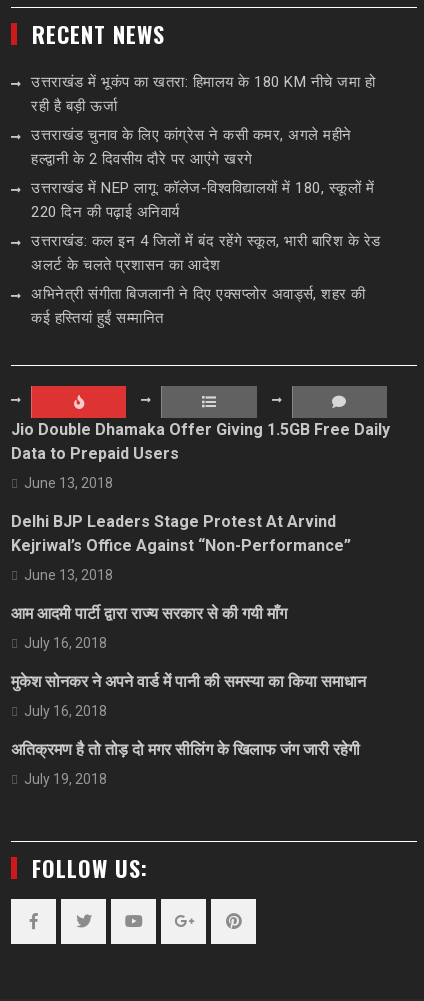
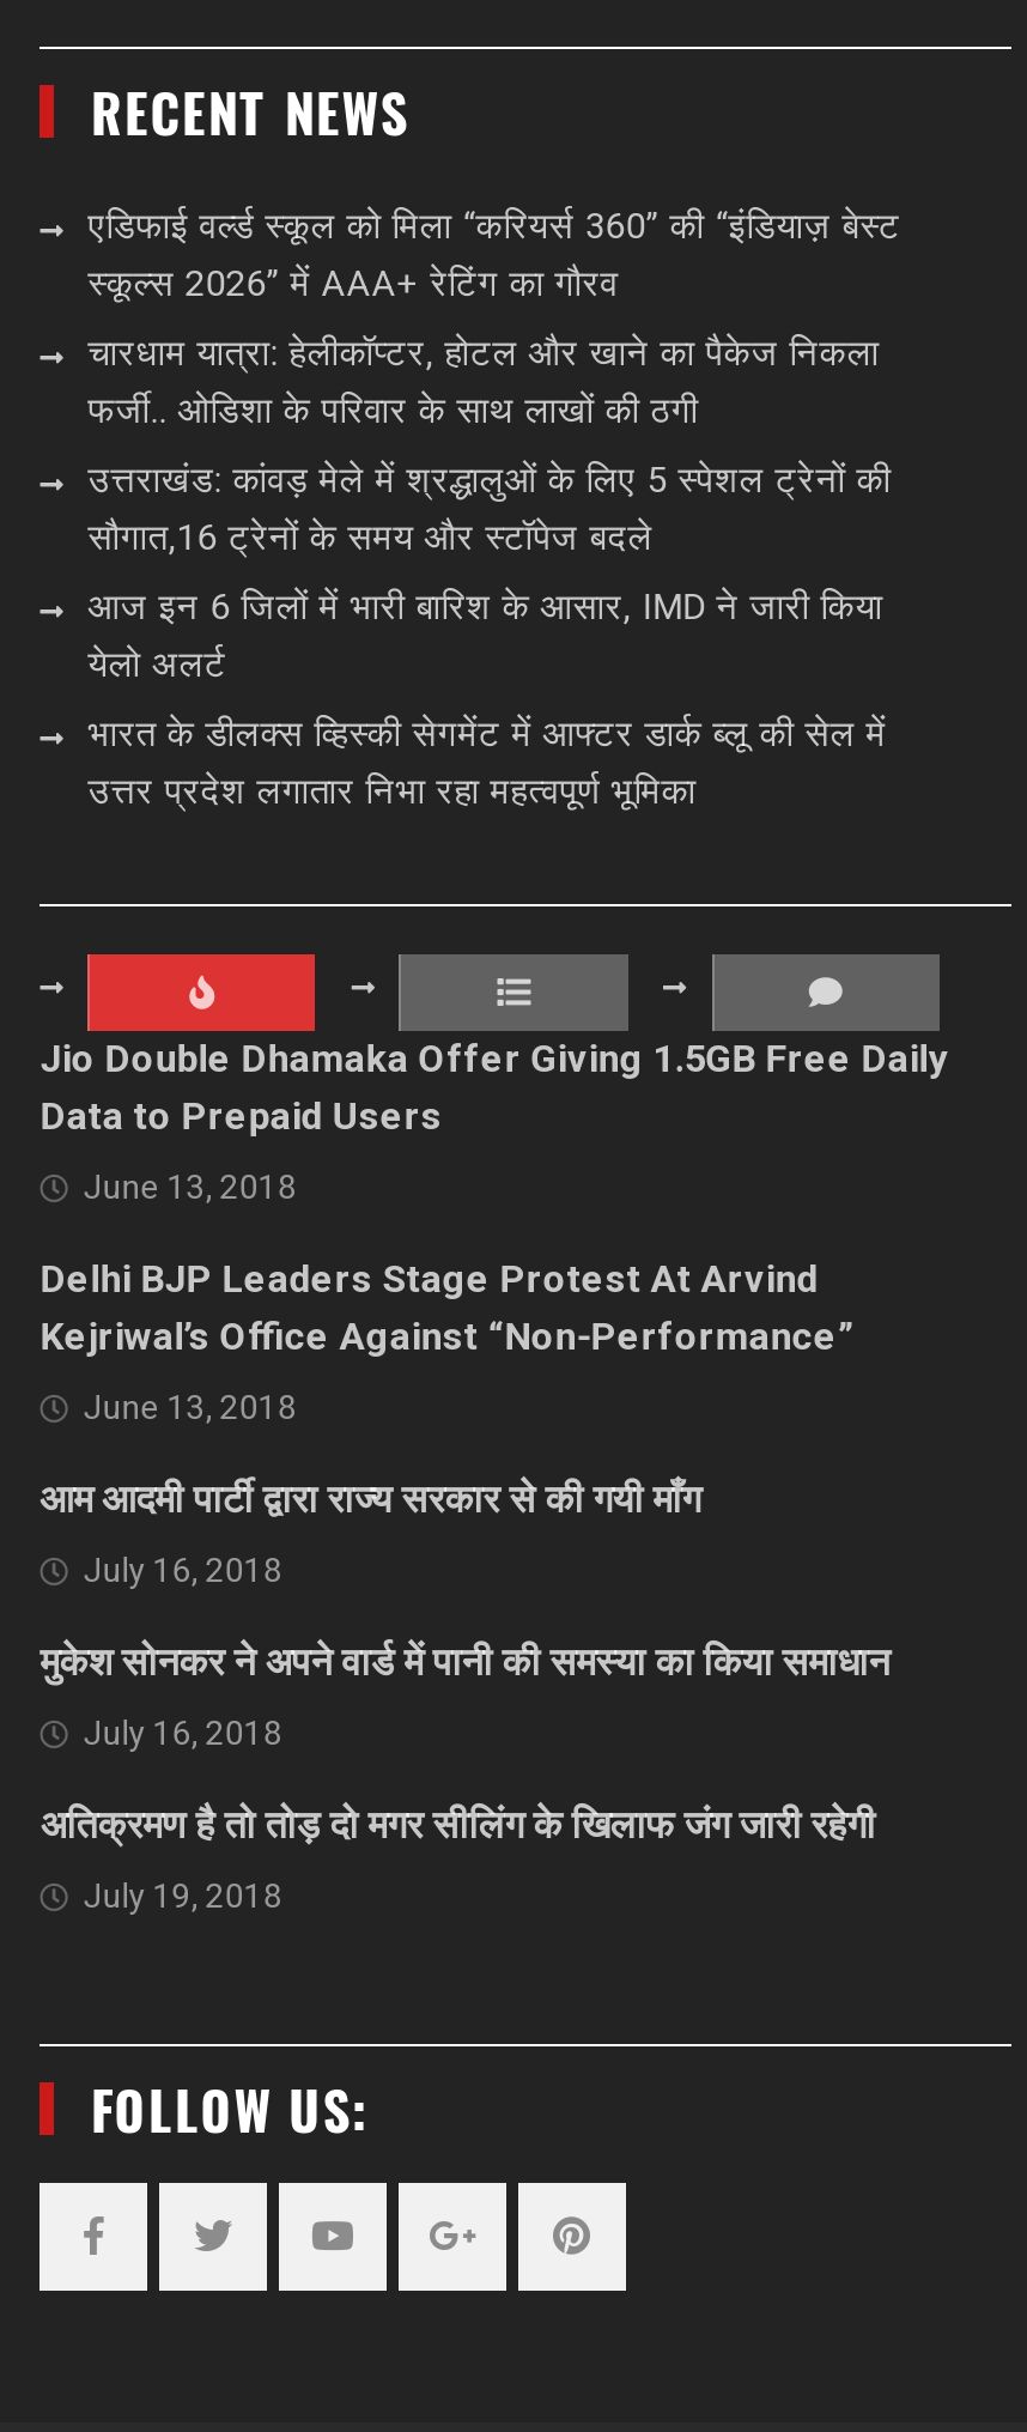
[31,73,375,115] उत्तराखंड में भूकंप का खतरा: हिमालय के 180 KM नीचे जमा हो | रही है बड़ी ऊर्जा -> [88,204,901,305] एडिफाई वर्ल्ड स्कूल को मिला “करियर्स 360” की “इंडियाज़ बेस्ट | स्कूल्स 2026” में AAA+ रेटिंग का गौरव
[31,126,352,168] उत्तराखंड चुनाव के लिए कांग्रेस ने कसी कमर, अगले महीने | हल्द्वानी के 2 दिवसीय दौरे पर आएंगे खरगे -> [88,331,879,432] चारधाम यात्रा: हेलीकॉप्टर, होटल और खाने का पैकेज निकला | फर्जी.. ओडिशा के परिवार के साथ लाखों की ठगी
[31,179,374,221] उत्तराखंड में NEP लागू: कॉलेज-विश्वविद्यालयों में 180, स्कूलों में | 220 दिन की पढ़ाई अनिवार्य -> [88,458,891,559] उत्तराखंड: कांवड़ मेले में श्रद्धालुओं के लिए 5 स्पेशल ट्रेनों की | सौगात,16 ट्रेनों के समय और स्टॉपेज बदले
[31,232,381,274] उत्तराखंड: कल इन 4 जिलों में बंद रहेंगे स्कूल, भारी बारिश के रेड | अलर्ट के चलते प्रशासन का आदेश -> [88,585,883,686] आज इन 6 जिलों में भारी बारिश के आसार, IMD ने जारी किया | येलो अलर्ट
[31,285,366,327] अभिनेत्री संगीता बिजलानी ने दिए एक्सप्लोर अवार्ड्स, शहर की | कई हस्तियां हुईं सम्मानित -> [88,712,886,813] भारत के डीलक्स व्हिस्की सेगमेंट में आफ्टर डार्क ब्लू की सेल में | उत्तर प्रदेश लगातार निभा रहा महत्वपूर्ण भूमिका

